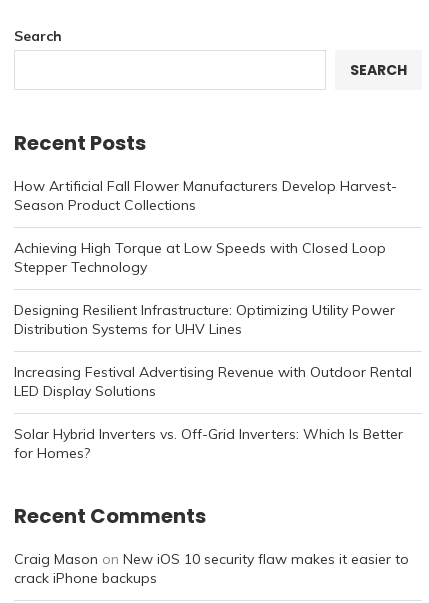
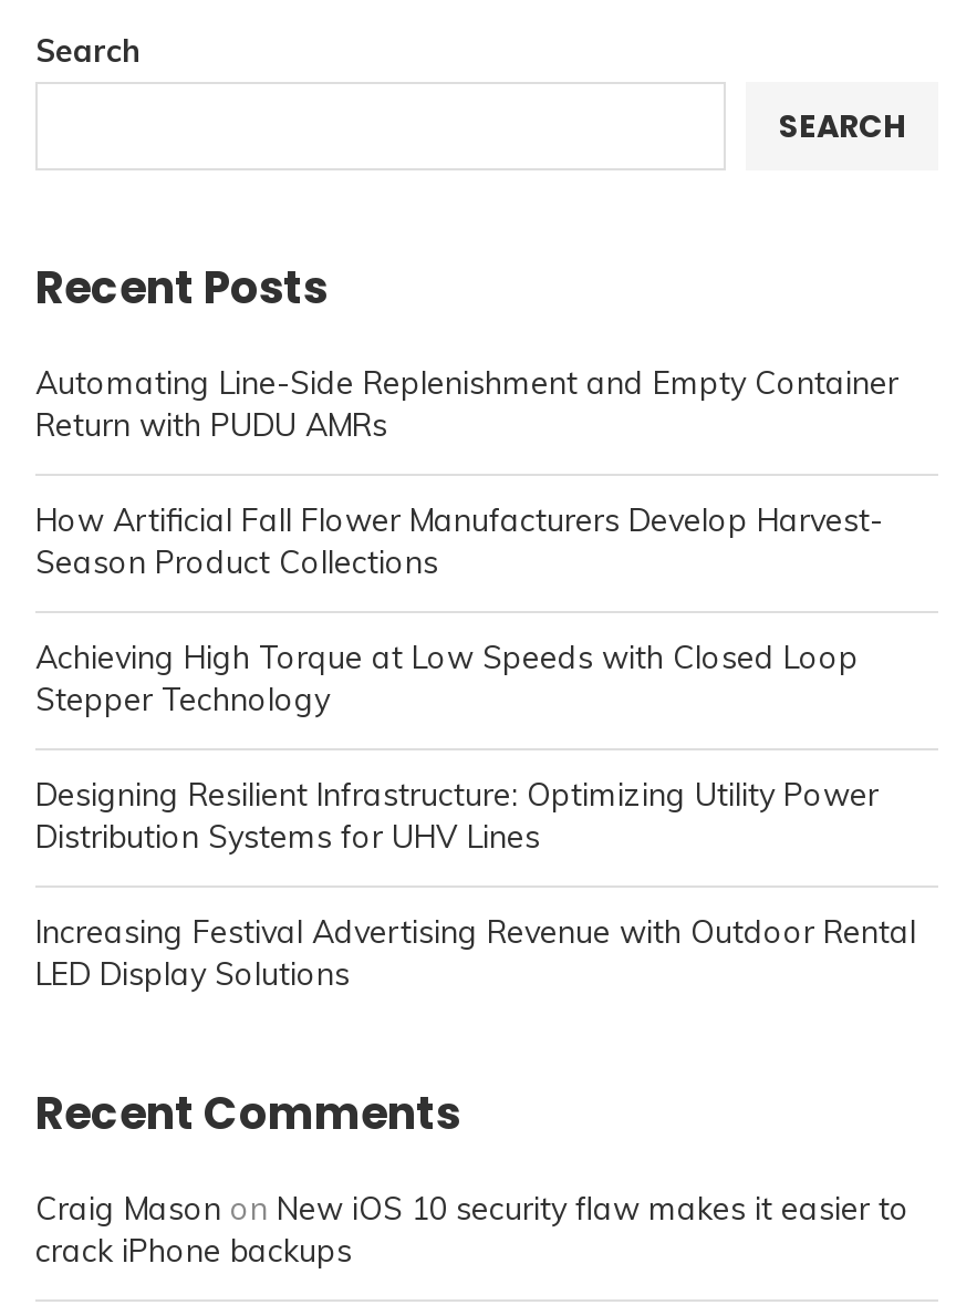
none -> [35,362,898,444] Automating Line-Side Replenishment and Empty Container | Return with PUDU AMRs
moved [14,177,412,400] -> [35,499,916,993]: How Artificial Fall Flower Manufacturers Develop Harvest- | Season Product Collections | Achieving High Torque at Low Speeds with Closed Loop | Stepper Technology | Designing Resilient Infrastructure: Optimizing Utility Power | Distribution Systems for UHV Lines | Increasing Festival Advertising Revenue with Outdoor Rental | LED Display Solutions
[14,425,403,462] Solar Hybrid Inverters vs. Off-Grid Inverters: Which Is Better | for Homes? -> none

